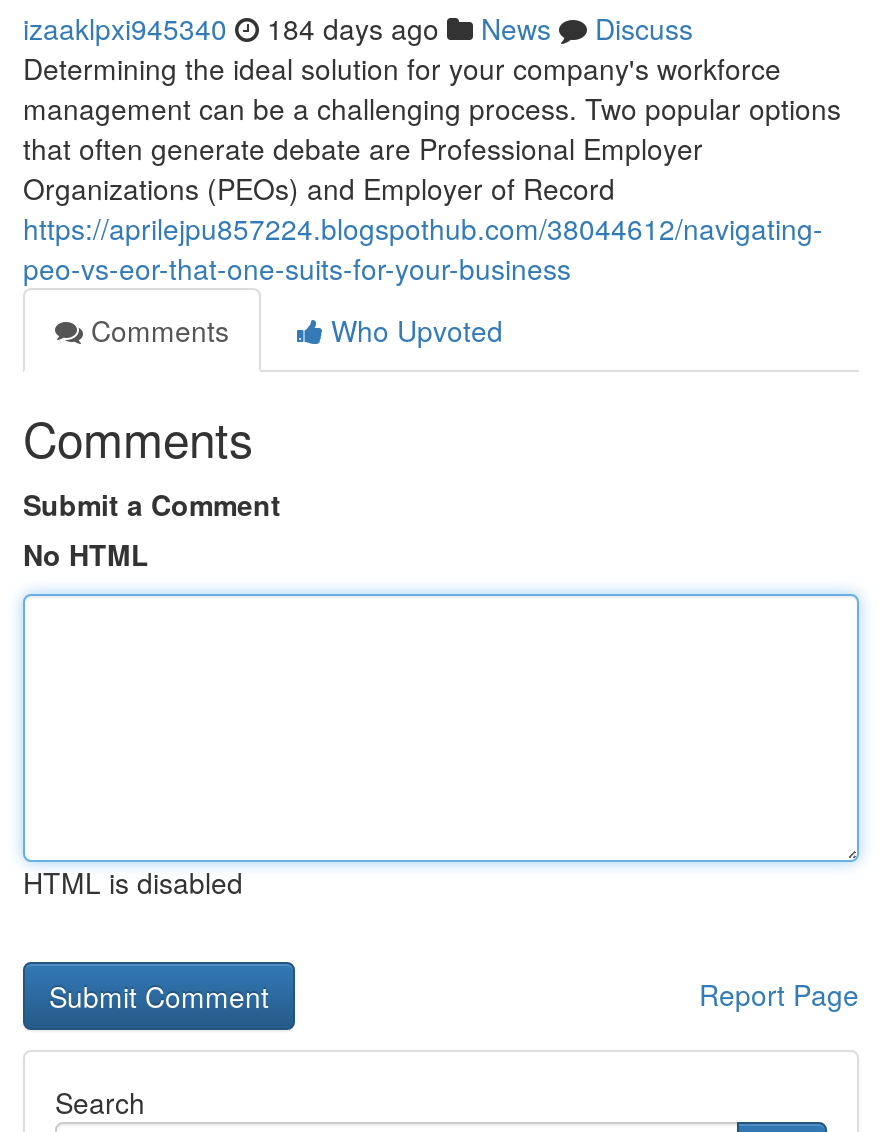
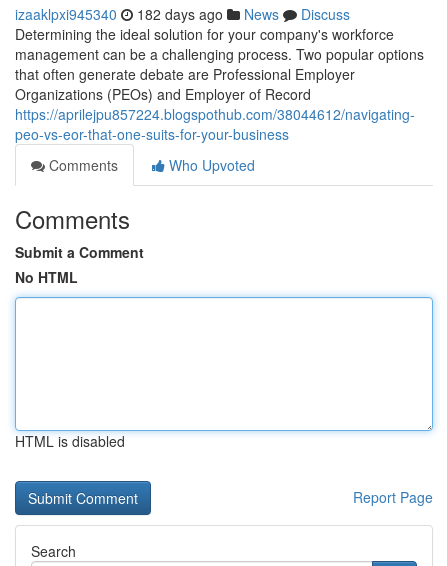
[23,8,693,48] izaaklpxi945340 184 days ago News Discuss -> [15,4,350,24] izaaklpxi945340 182 days ago News Discuss

